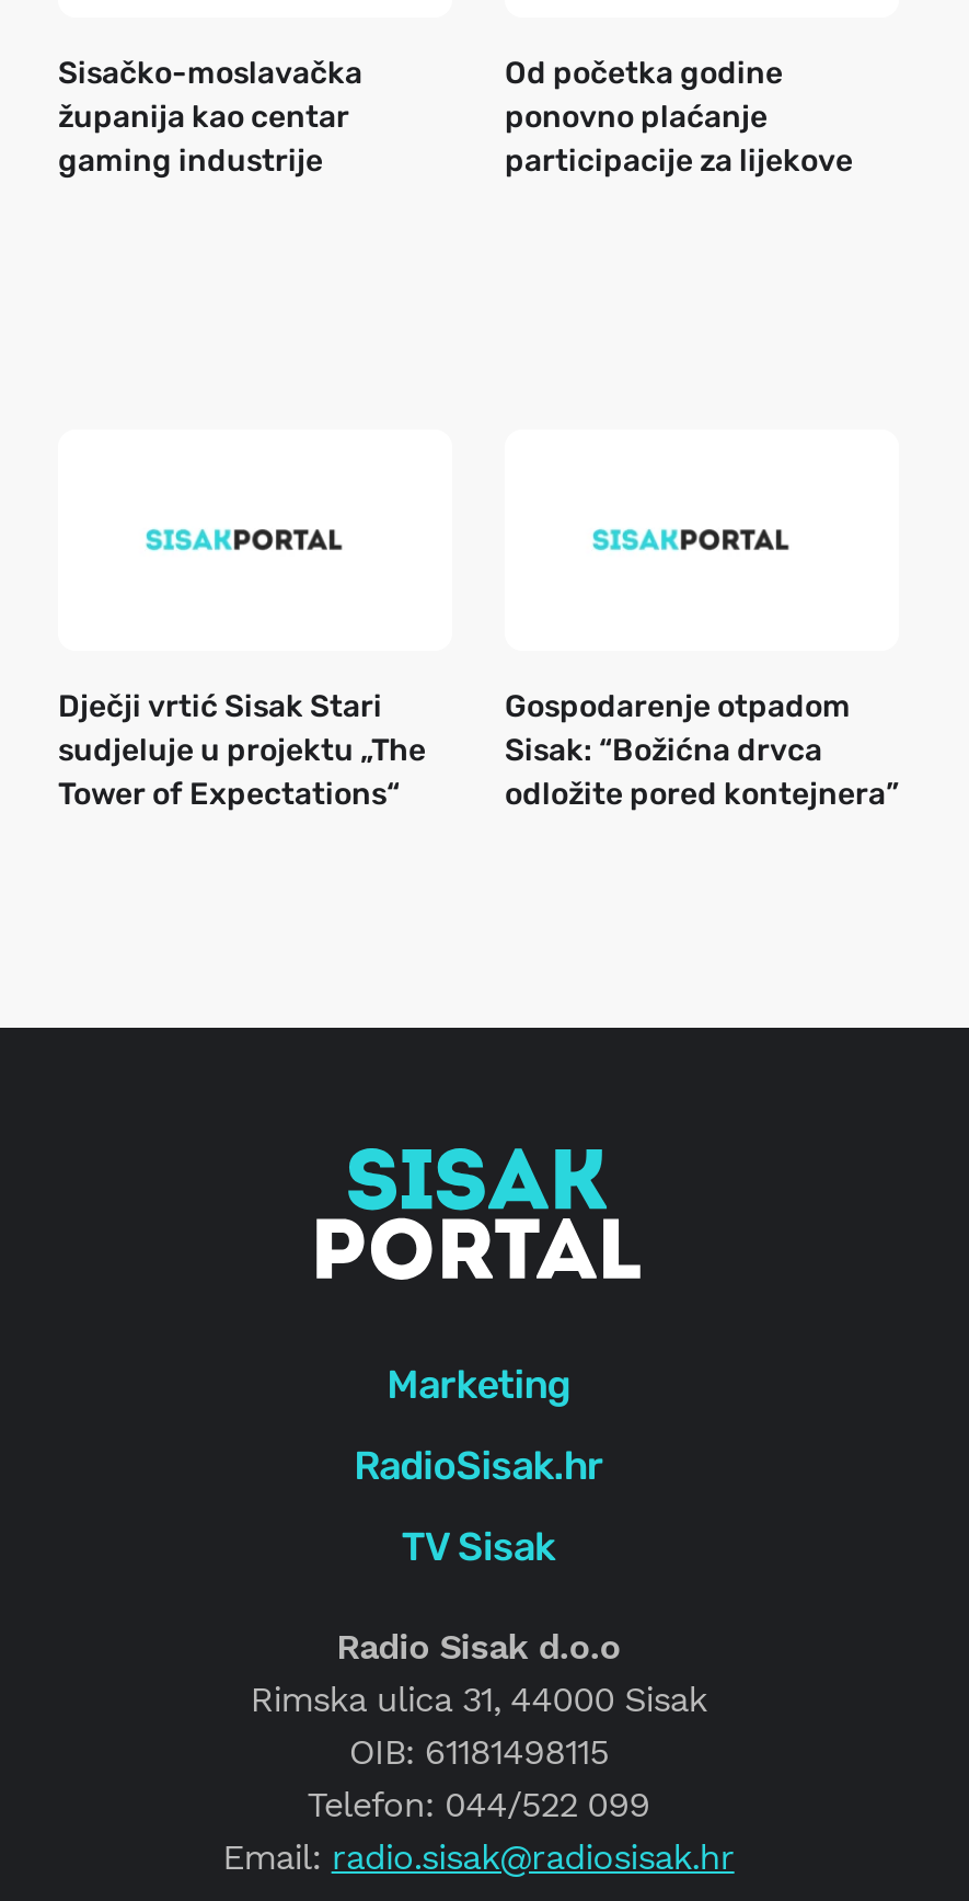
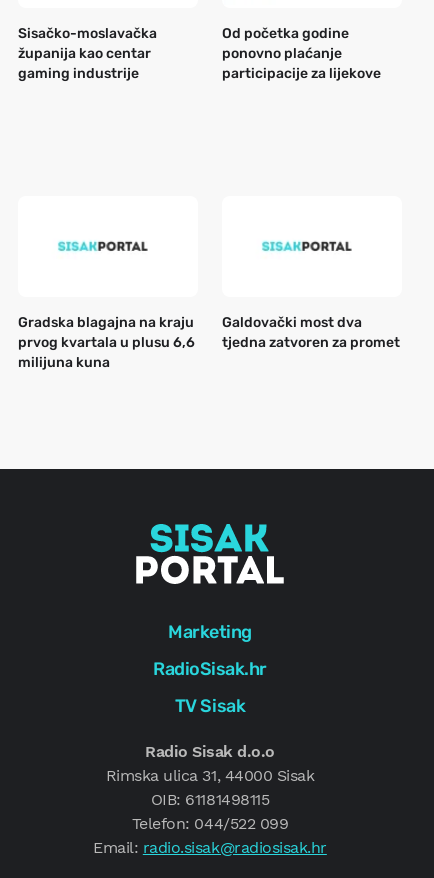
[58,689,426,814] Dječji vrtić Sisak Stari | sudjeluje u projektu „The | Tower of Expectations“ -> [18,314,195,371] Gradska blagajna na kraju | prvog kvartala u plusu 6,6 | milijuna kuna
[505,689,899,814] Gospodarenje otpadom | Sisak: “Božićna drvca | odložite pored kontejnera” -> [222,314,400,351] Galdovački most dva | tjedna zatvoren za promet

